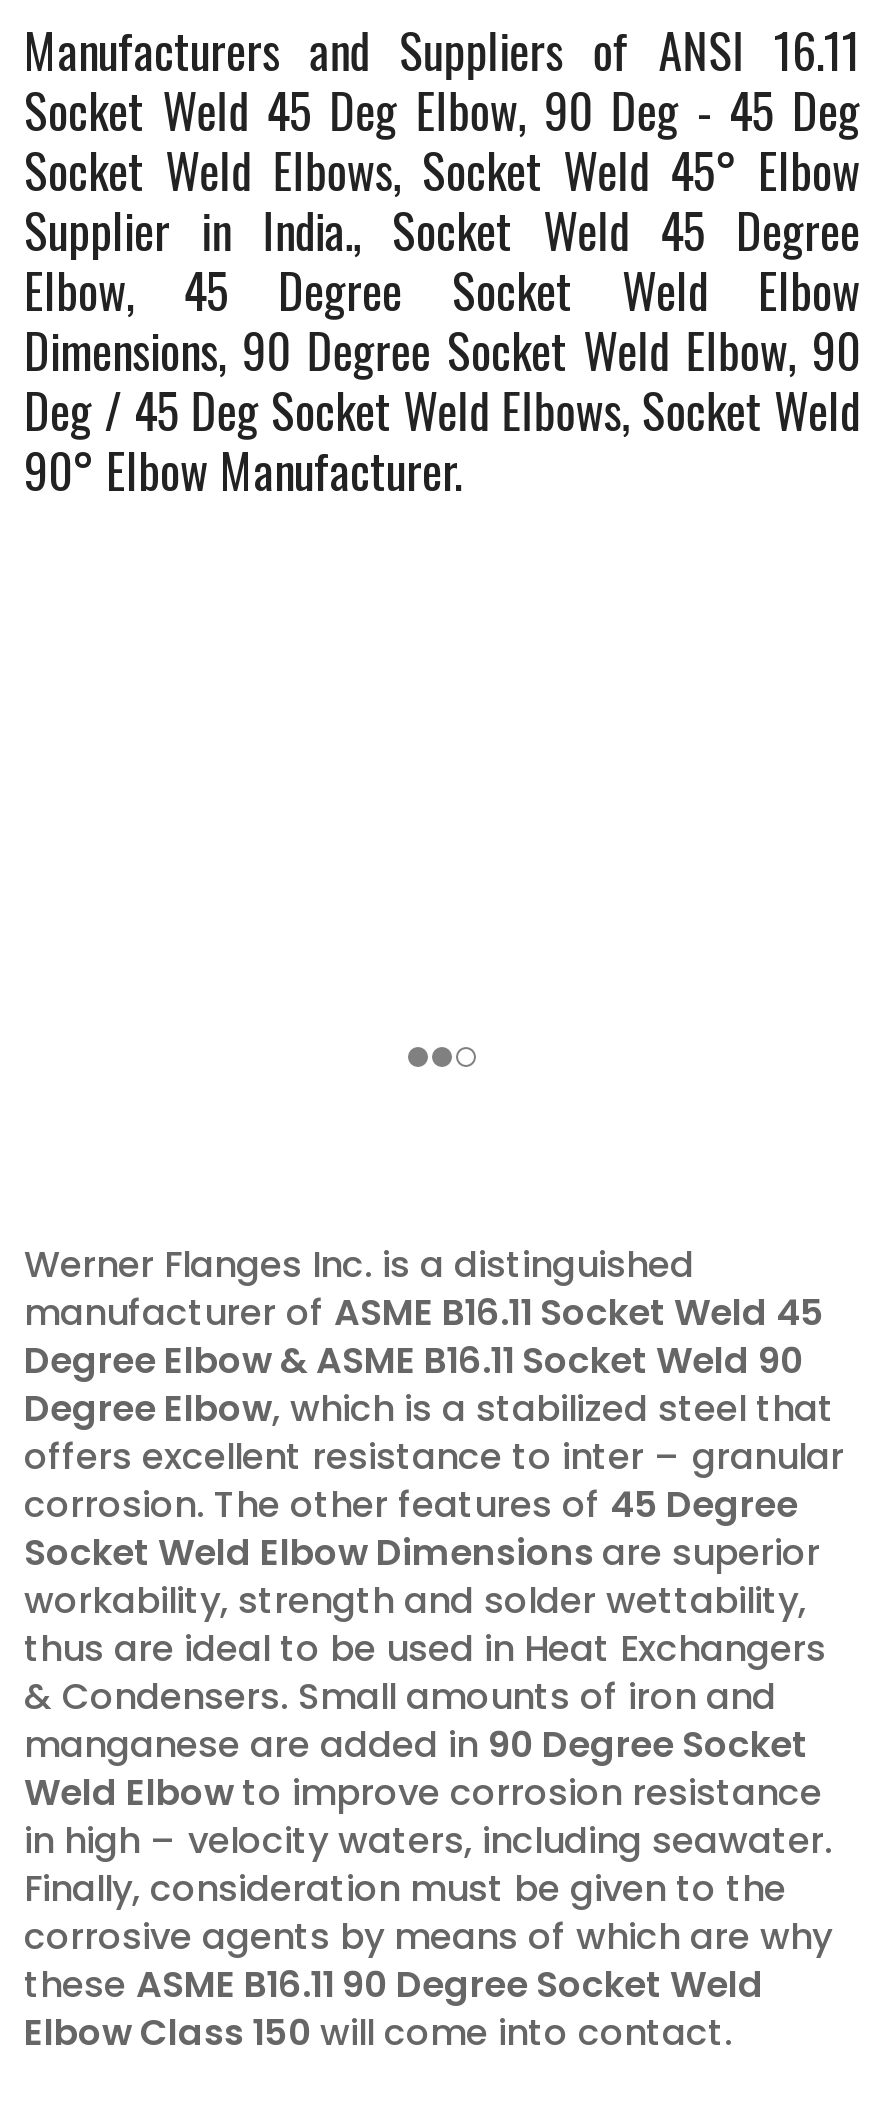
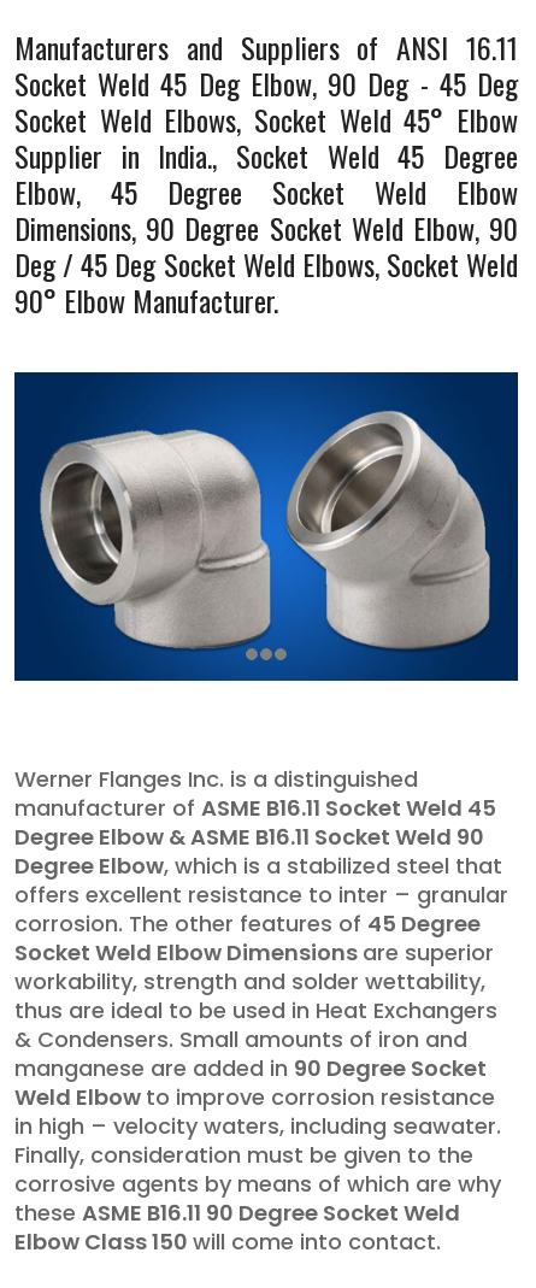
none -> [13,371,519,682] [image]

